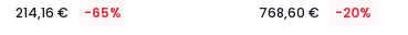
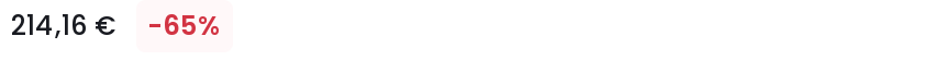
[259,3,372,22] 768,60 € | -20% -> none

